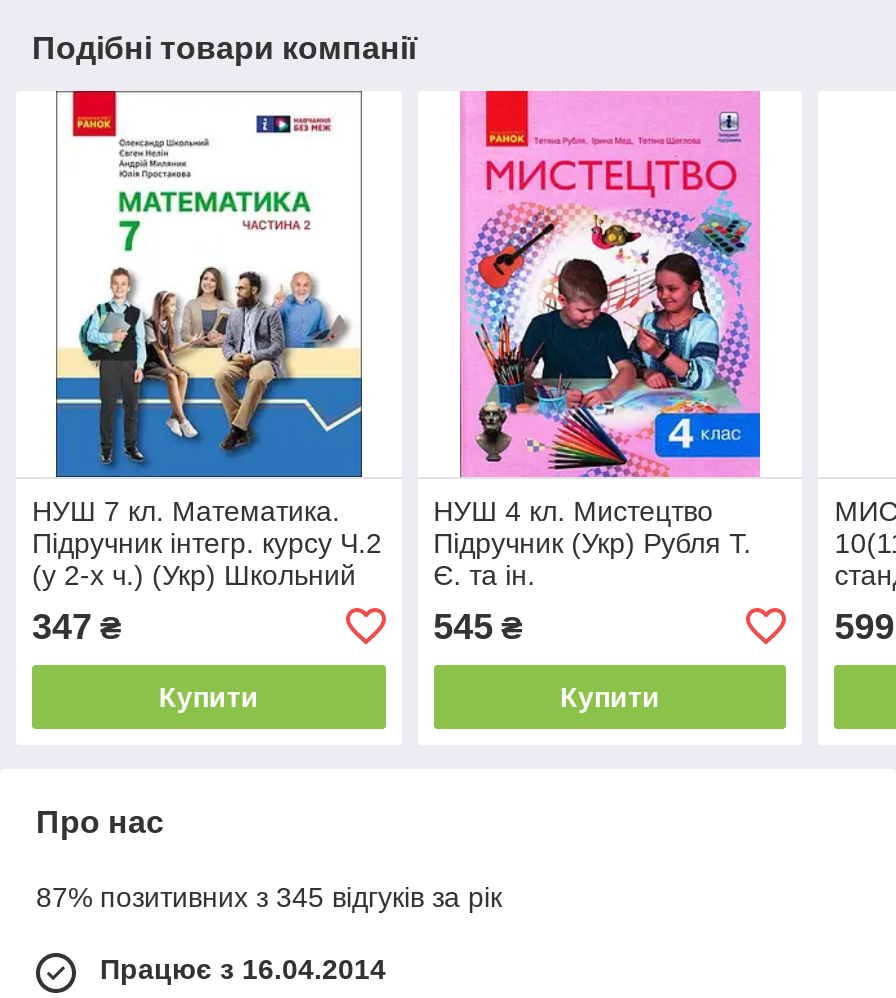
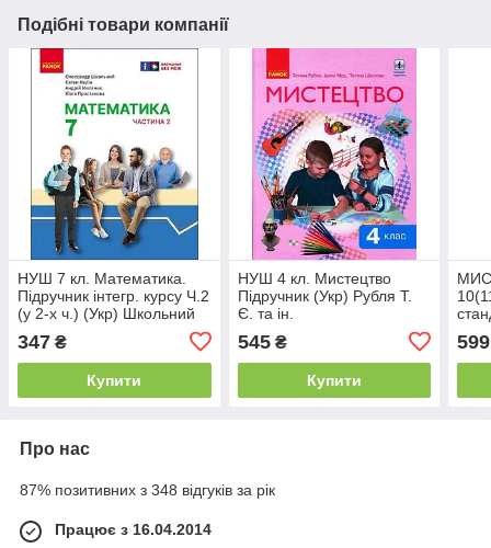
[36,881,502,913] 87% позитивних з 345 відгуків за рік -> [20,481,275,498] 87% позитивних з 348 відгуків за рік

